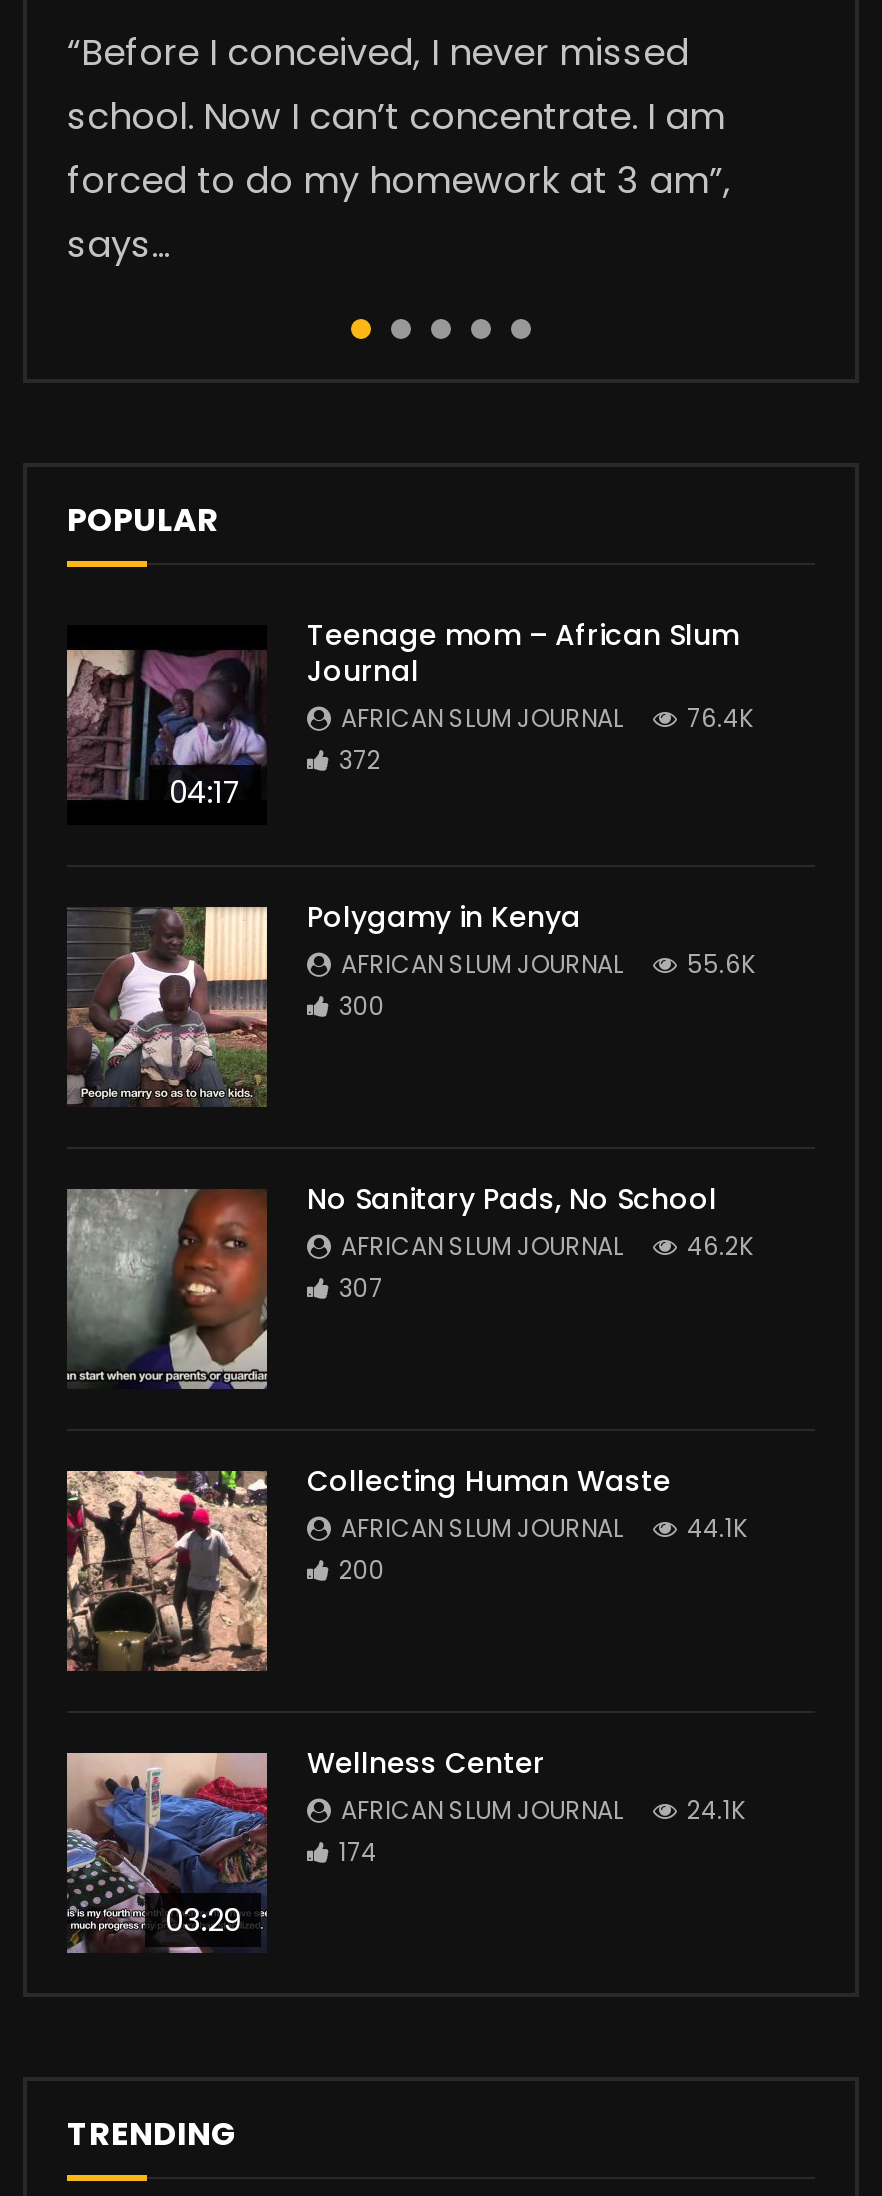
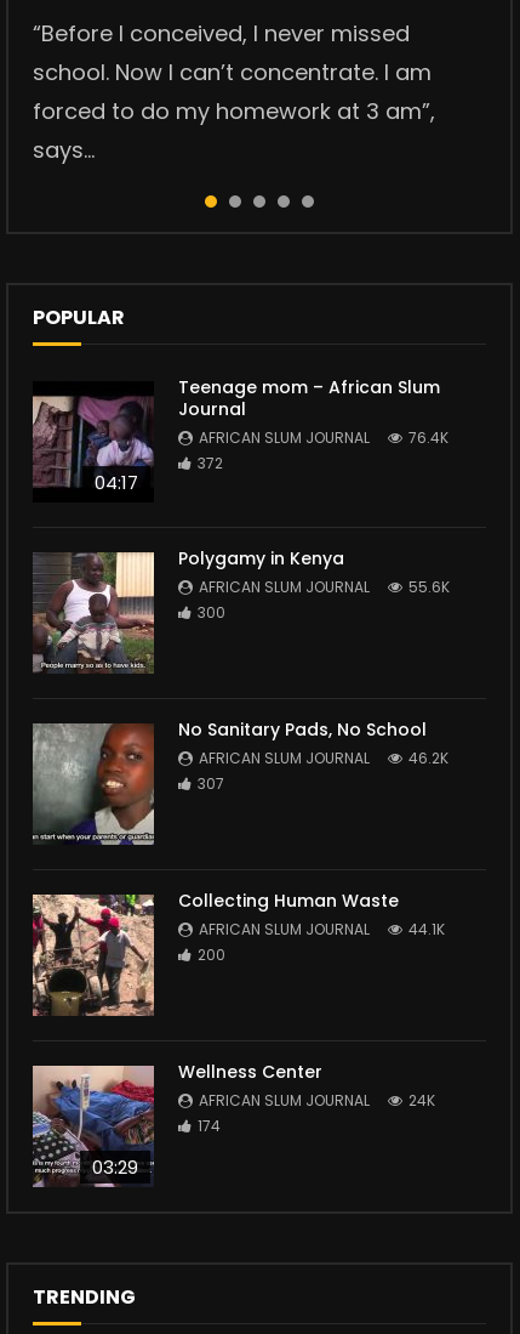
[341,1793,745,1827] AFRICAN SLUM JOURNAL 24.1K -> [199,1090,435,1111] AFRICAN SLUM JOURNAL 24K

